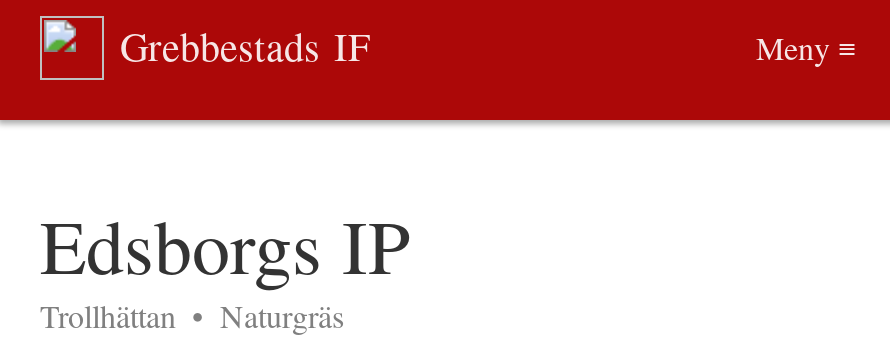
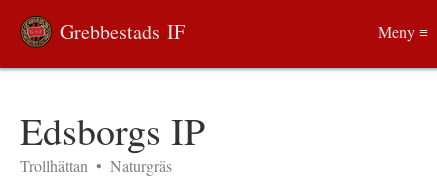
[38,14,106,82] [image] -> [19,15,53,48] [image]

